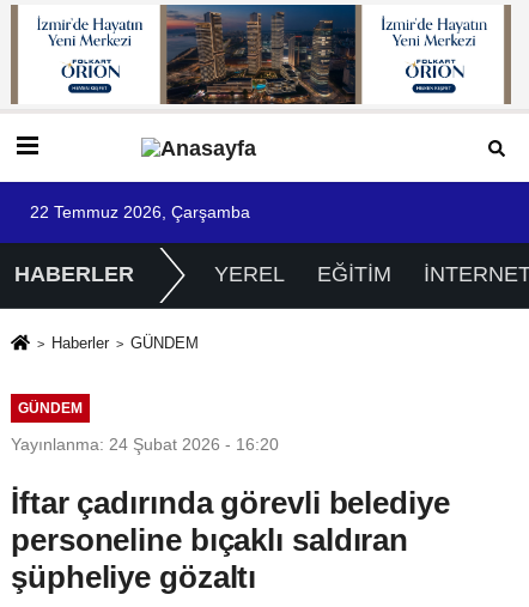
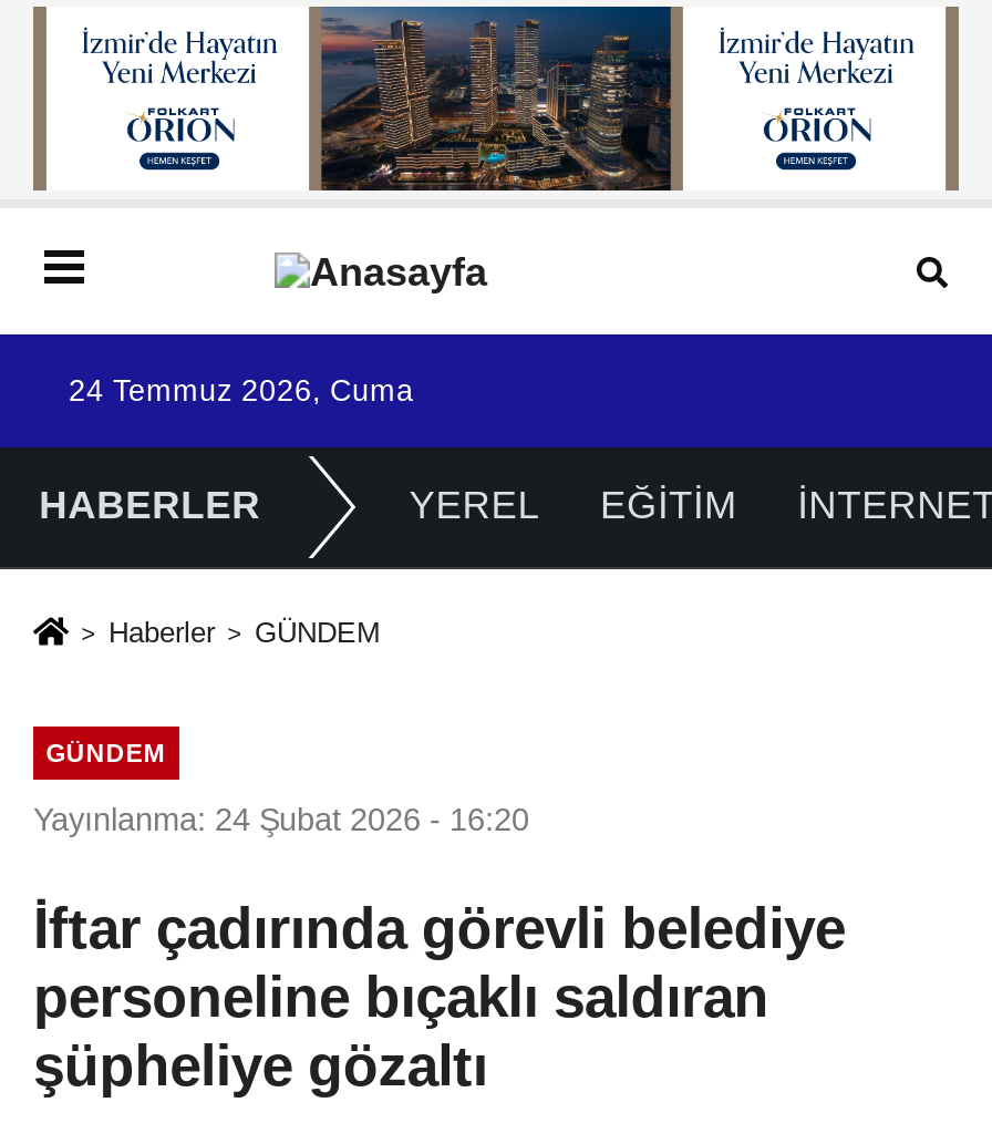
[30,204,250,221] 22 Temmuz 2026, Çarşamba -> [69,374,414,408] 24 Temmuz 2026, Cuma

